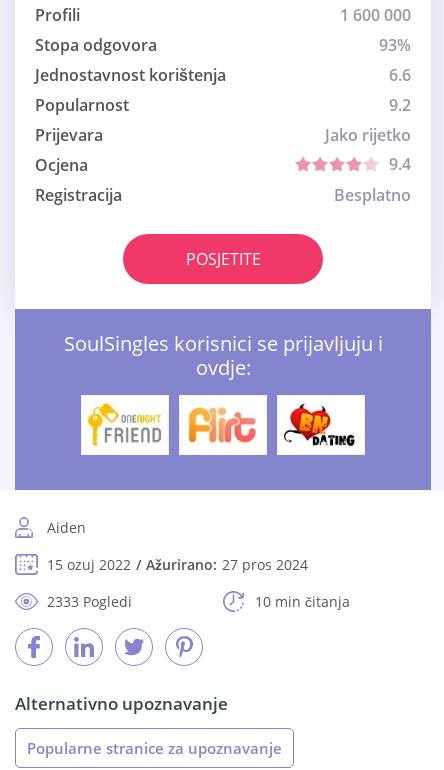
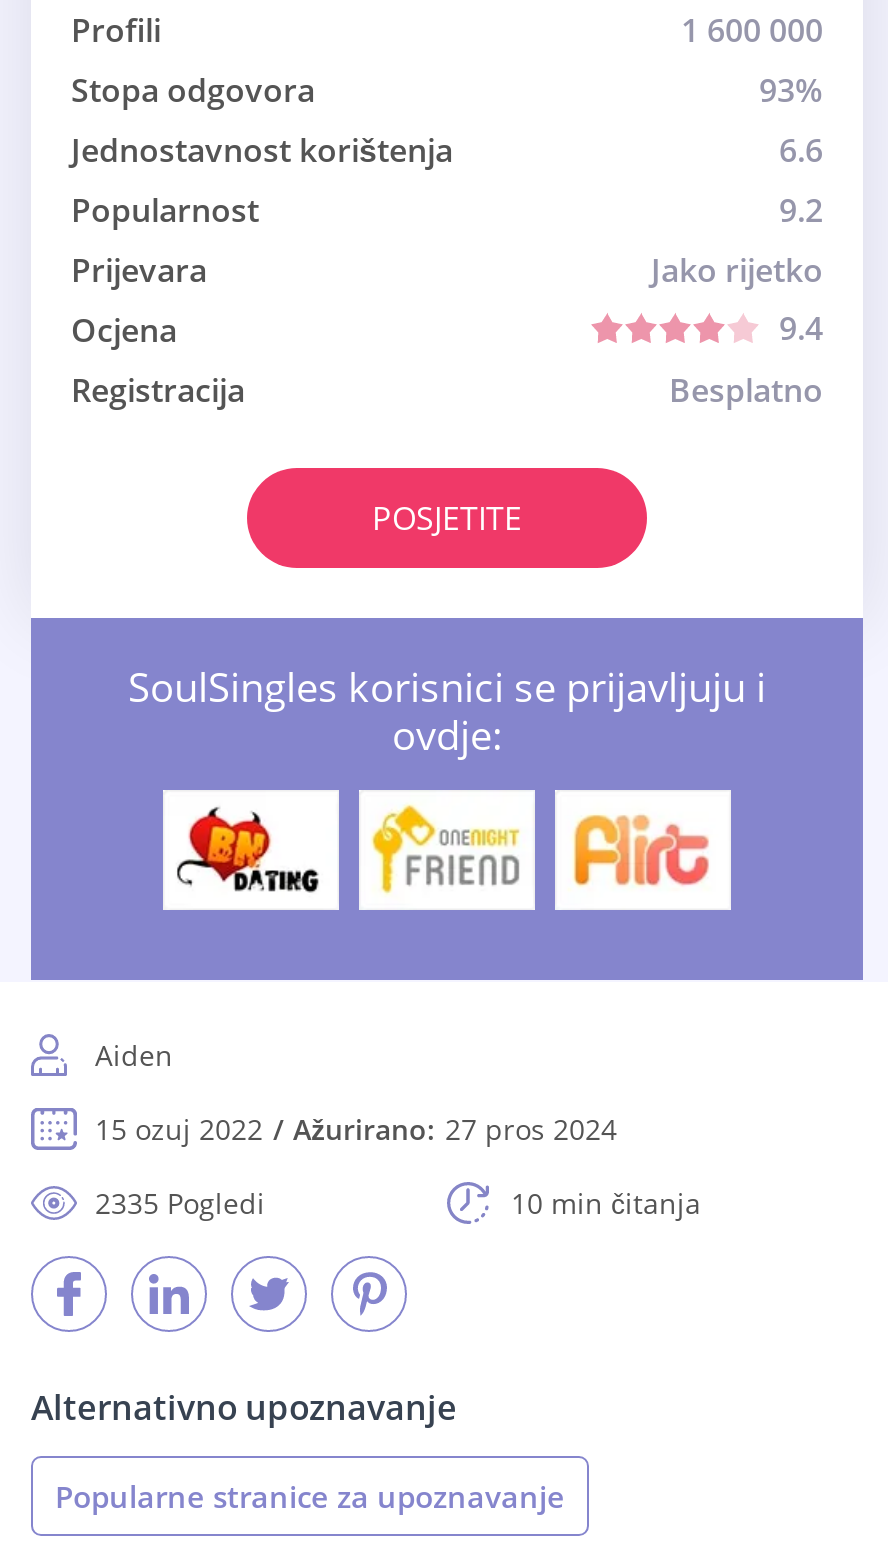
[86,402,162,448] [image] -> [175,806,323,894] [image]
[186,403,259,446] [image] -> [371,804,521,896] [image]
[283,403,356,447] [image] -> [569,808,711,892] [image]
[47,592,132,611] 2333 Pogledi -> [95,1184,265,1222] 2335 Pogledi

